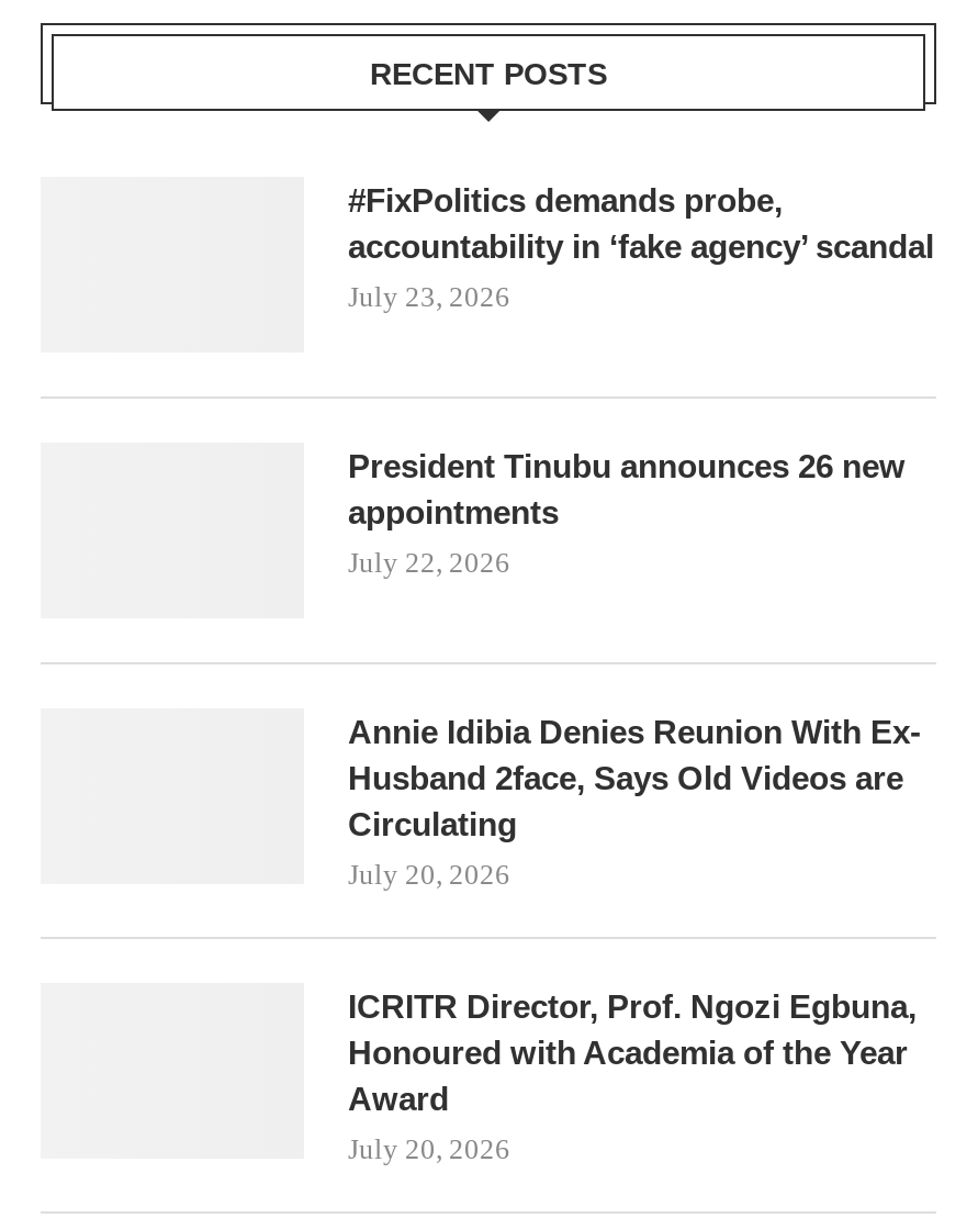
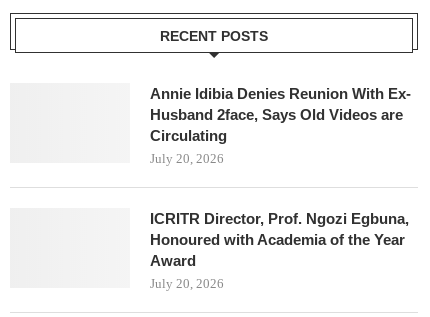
[348,182,934,313] #FixPolitics demands probe, | accountability in ‘fake agency’ scandal | July 23, 2026 -> none
[348,447,906,579] President Tinubu announces 26 new | appointments | July 22, 2026 -> none

